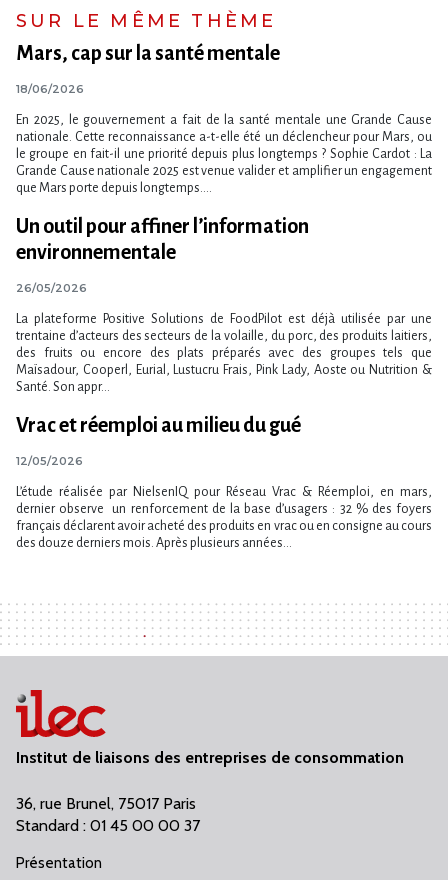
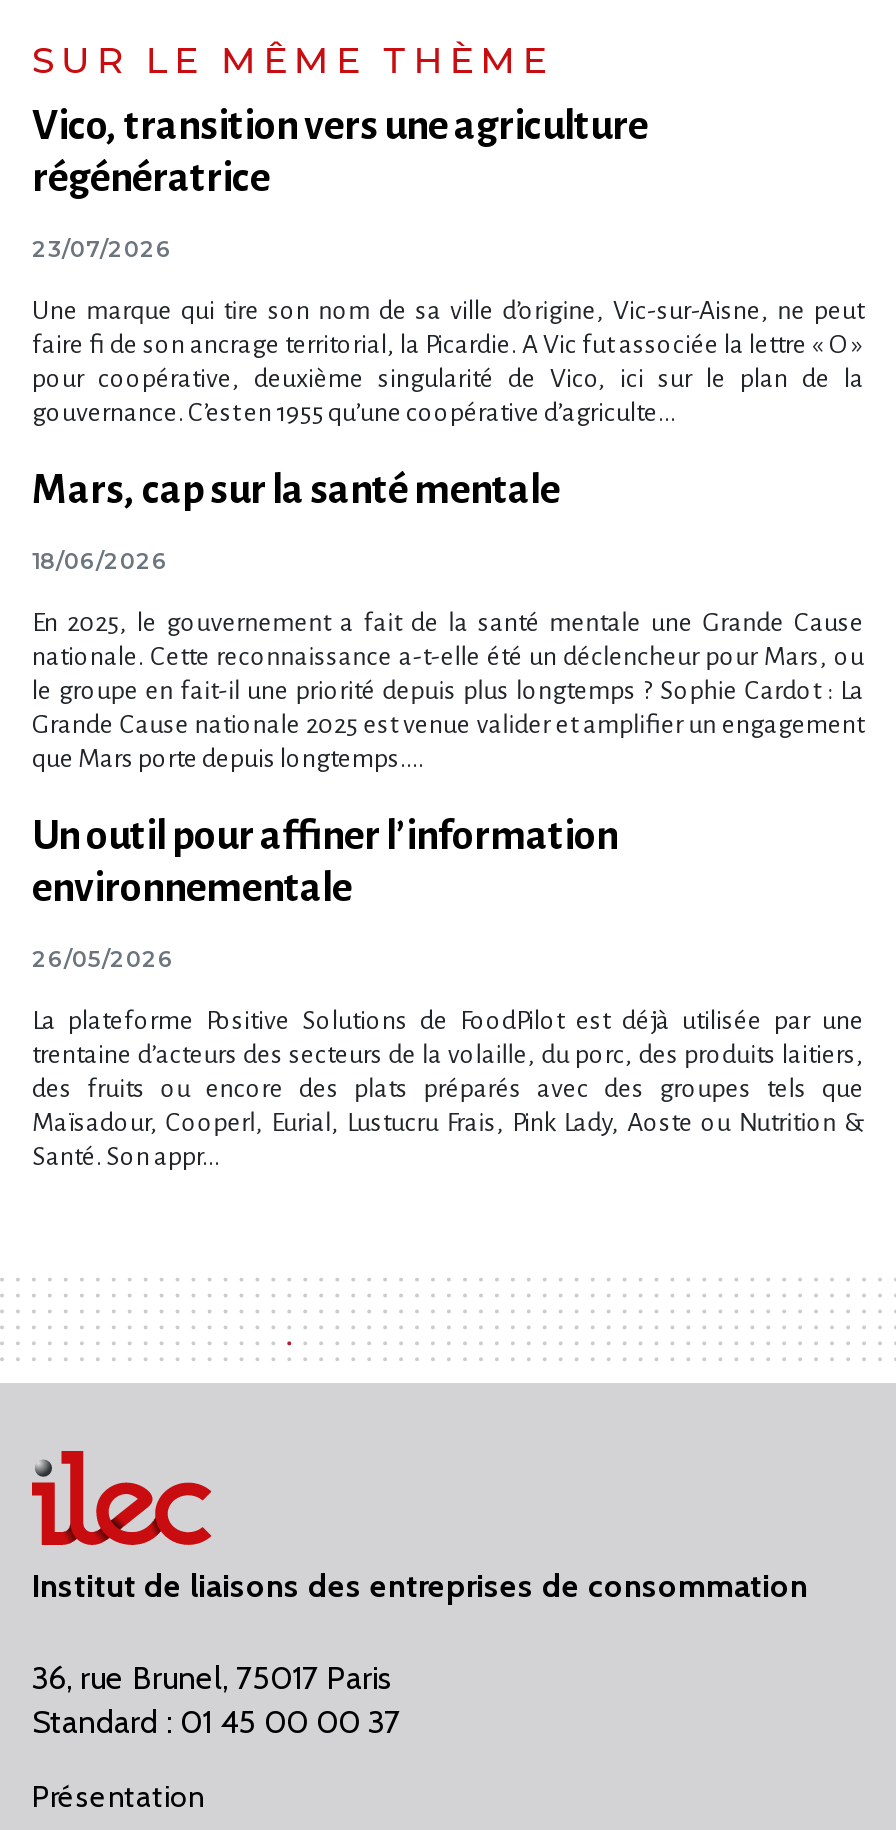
none -> [32,102,864,426] Vico, transition vers une agriculture | régénératrice | 23/07/2026 | Une marque qui tire son nom de sa ville d’origine, Vic-sur-Aisne, ne peut | faire fi de son ancrage territorial, la Picardie. A Vic fut associée la lettre « O » | pour coopérative, deuxième singularité de Vico, ici sur le plan de la | gouvernance. C’est en 1955 qu’une coopérative d’agriculte...
moved [16,42,432,394] -> [32,466,864,1170]: Mars, cap sur la santé mentale | 18/06/2026 | En 2025, le gouvernement a fait de la santé mentale une Grande Cause | ... | Maïsadour, Cooperl, Eurial, Lustucru Frais, Pink Lady, Aoste ou Nutrition & | Santé. Son appr...
[16,414,432,550] Vrac et réemploi au milieu du gué | 12/05/2026 | L’étude réalisée par NielsenIQ pour Réseau Vrac & Réemploi, en mars, | dernier observe un renforcement de la base d’usagers : 32 % des foyers | français déclarent avoir acheté des produits en vrac ou en consigne au cours | des douze derniers mois. Après plusieurs années... -> none

